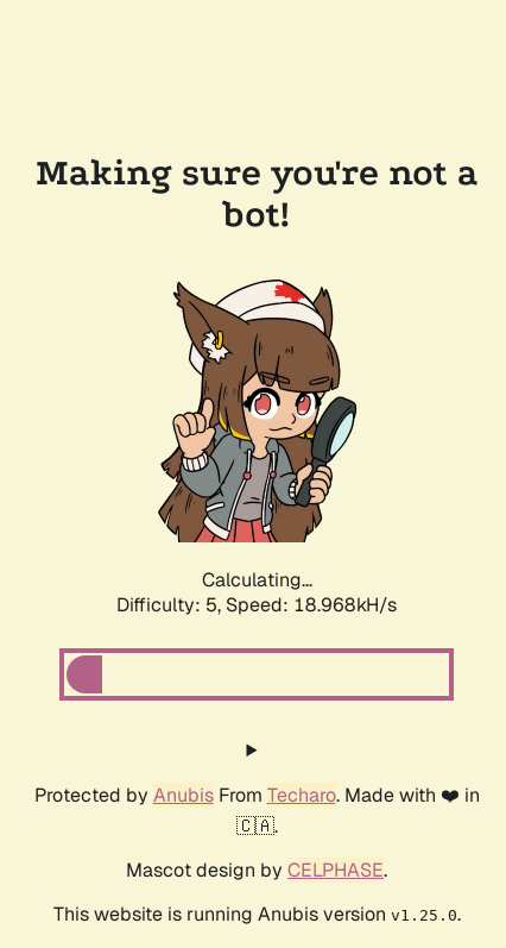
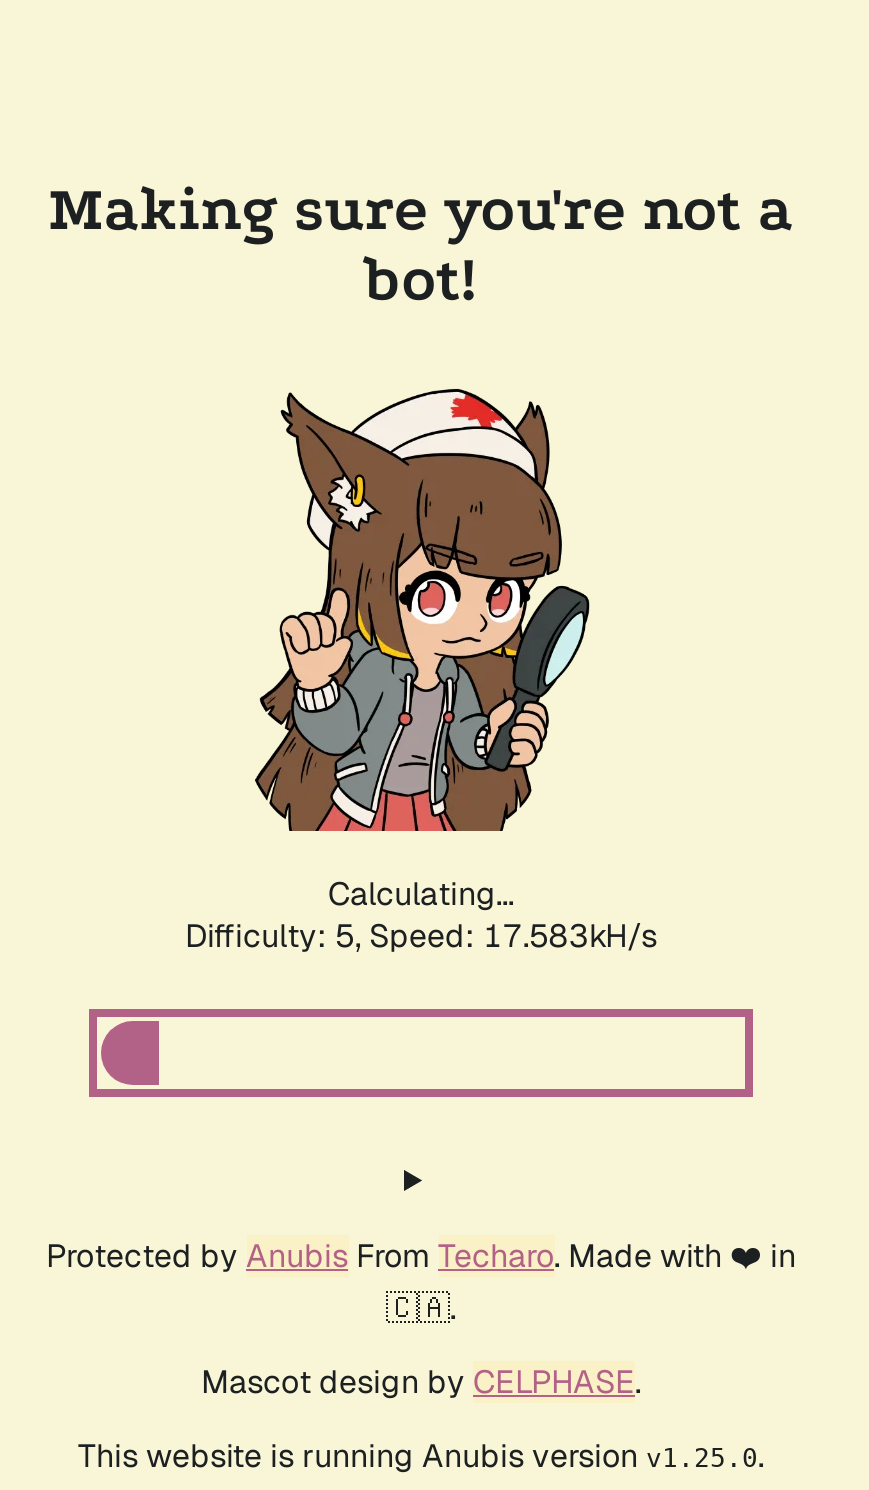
[116,592,397,617] Difficulty: 5, Speed: 18.968kH/s -> [185,915,657,957] Difficulty: 5, Speed: 17.583kH/s

